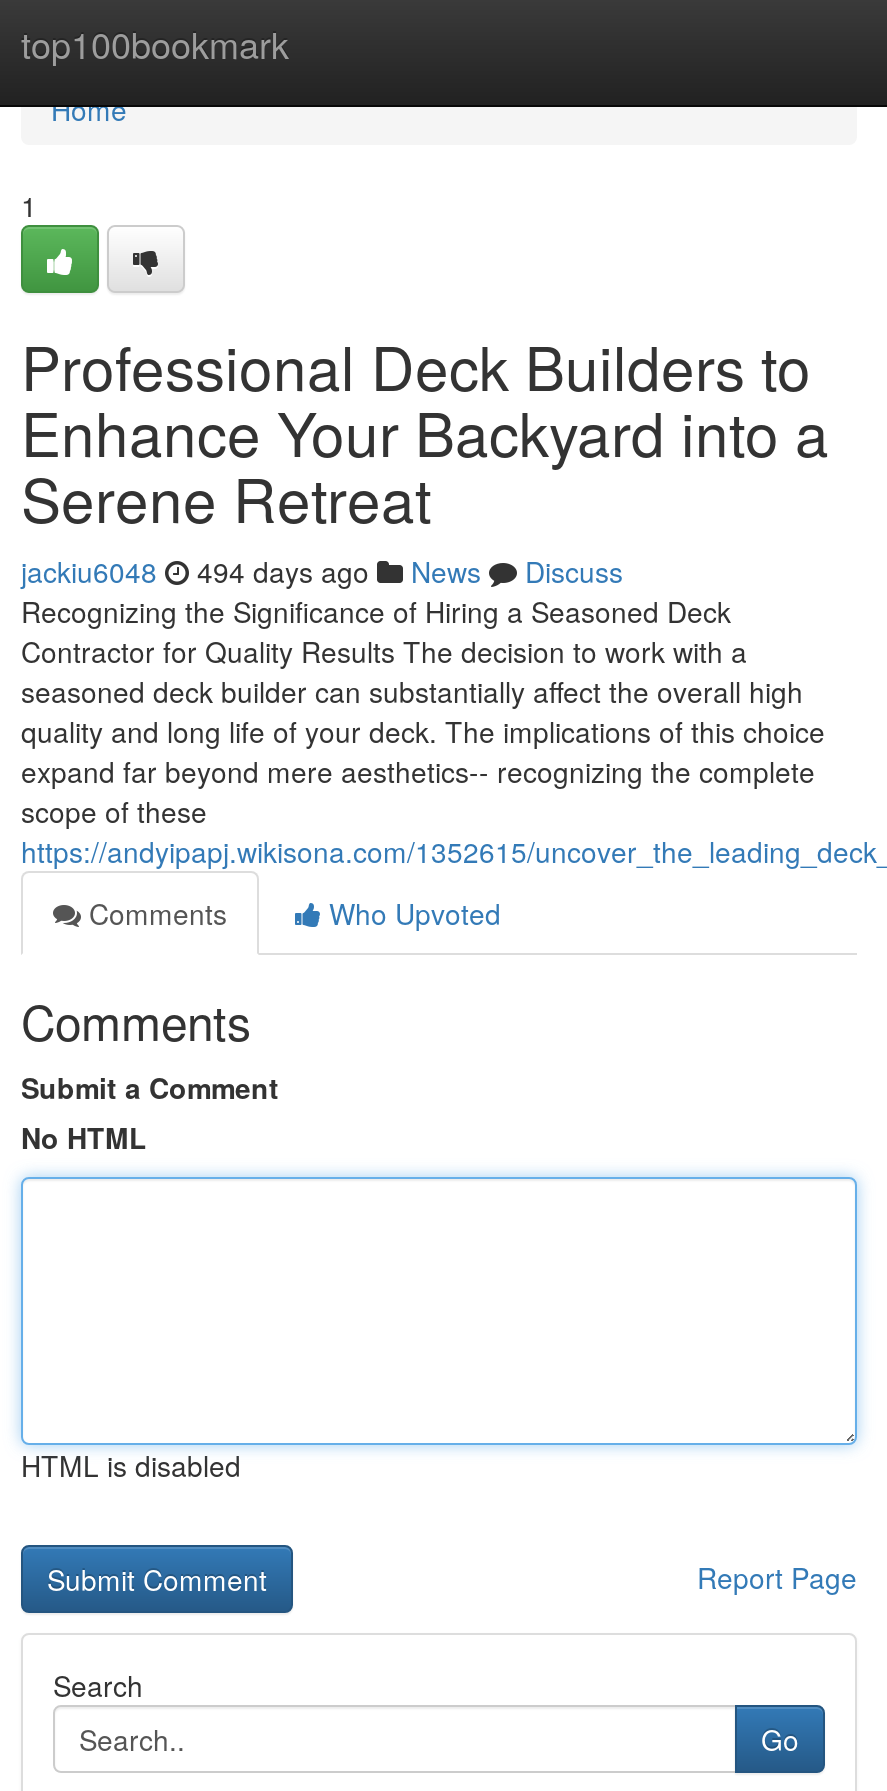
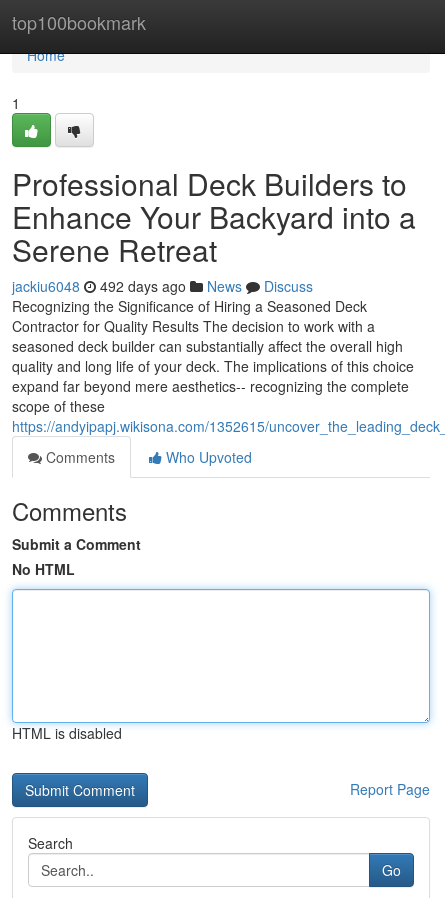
[21,551,623,591] jackiu6048 494 days ago News Discuss -> [12,276,313,296] jackiu6048 492 days ago News Discuss

